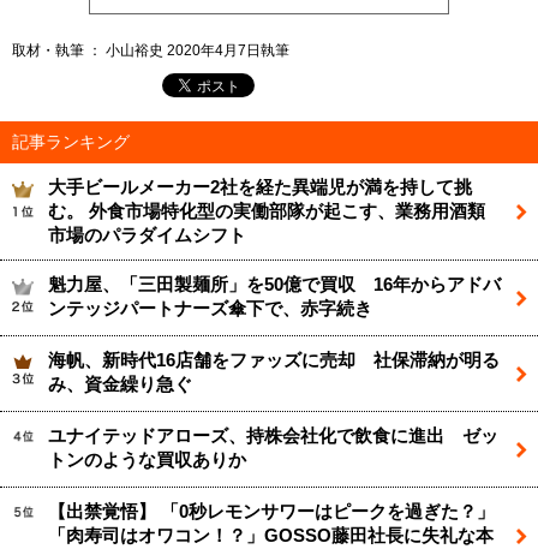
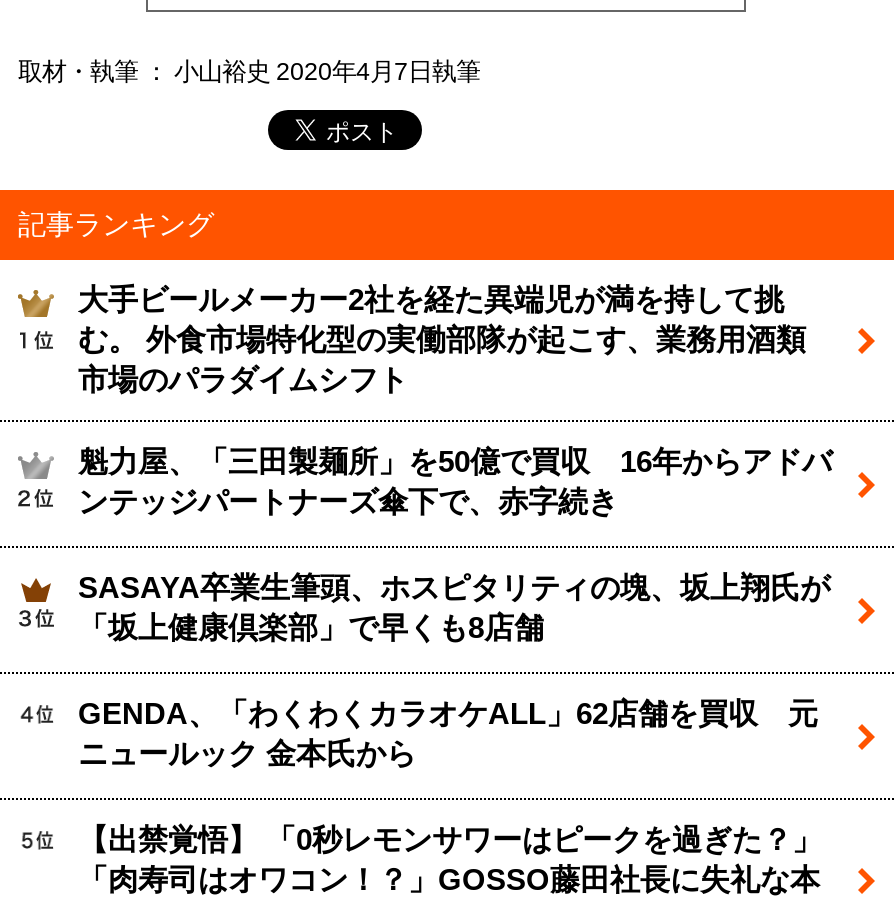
[48,351,500,394] 海帆、新時代16店舗をファッズに売却 社保滞納が明る | み、資金繰り急ぐ -> [78,572,830,644] SASAYA卒業生筆頭、ホスピタリティの塊、坂上翔氏が | 「坂上健康倶楽部」で早くも8店舗
[48,426,498,469] ユナイテッドアローズ、持株会社化で飲食に進出 ゼッ | トンのような買収ありか -> [78,698,818,770] GENDA、「わくわくカラオケALL」62店舗を買収 元 | ニュールック 金本氏から

